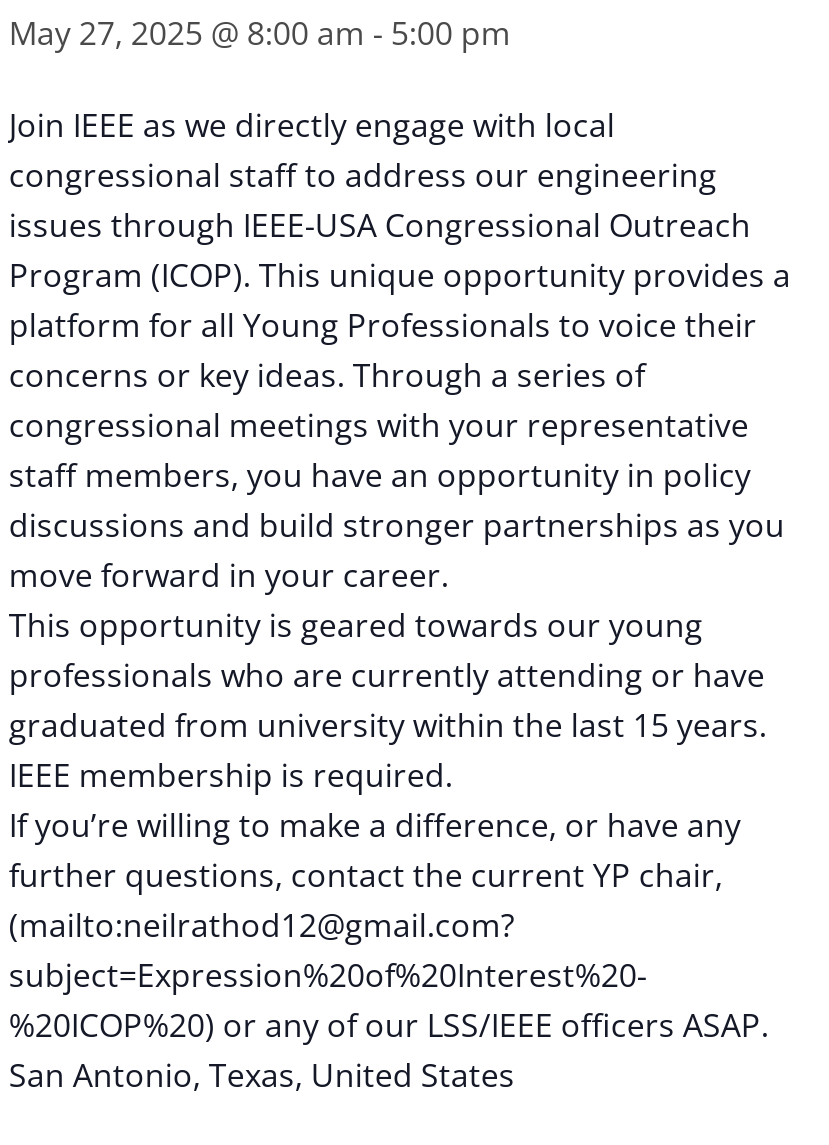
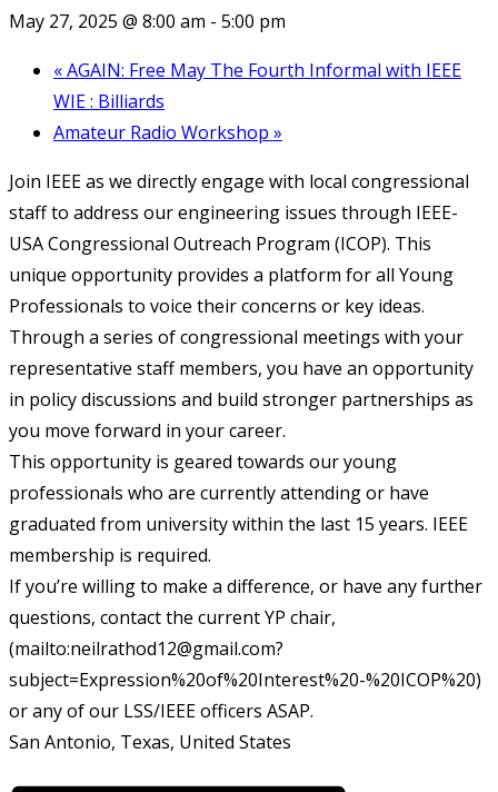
[9,102,791,596] Join IEEE as we directly engage with local | congressional staff to address our engineering | issues through IEEE-USA Congressional Outreach | Program (ICOP). This unique opportunity provides a | platform for all Young Professionals to voice their | concerns or key ideas. Through a series of | congressional meetings with your representative | staff members, you have an opportunity in policy | discussions and build stronger partnerships as you | move forward in your career. -> [9,58,474,443] «AGAIN: Free May The Fourth Informal with IEEE | WIE : Billiards | Amateur Radio Workshop» | Join IEEE as we directly engage with local congressional | staff to address our engineering issues through IEEE- | USA Congressional Outreach Program (ICOP). This | unique opportunity provides a platform for all Young | Professionals to voice their concerns or key ideas. | Through a series of congressional meetings with your | representative staff members, you have an opportunity | in policy discussions and build stronger partnerships as | you move forward in your career.

